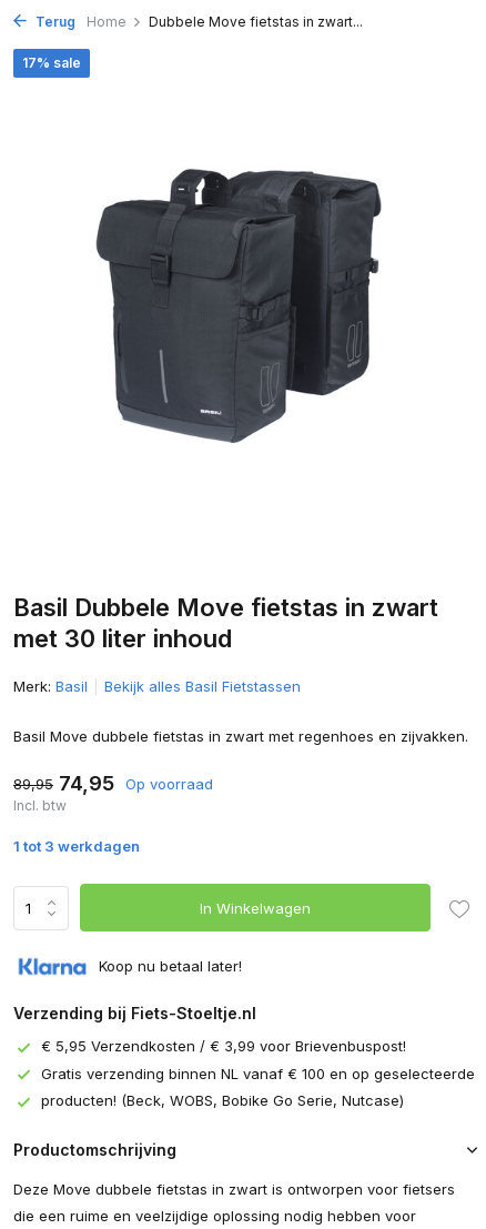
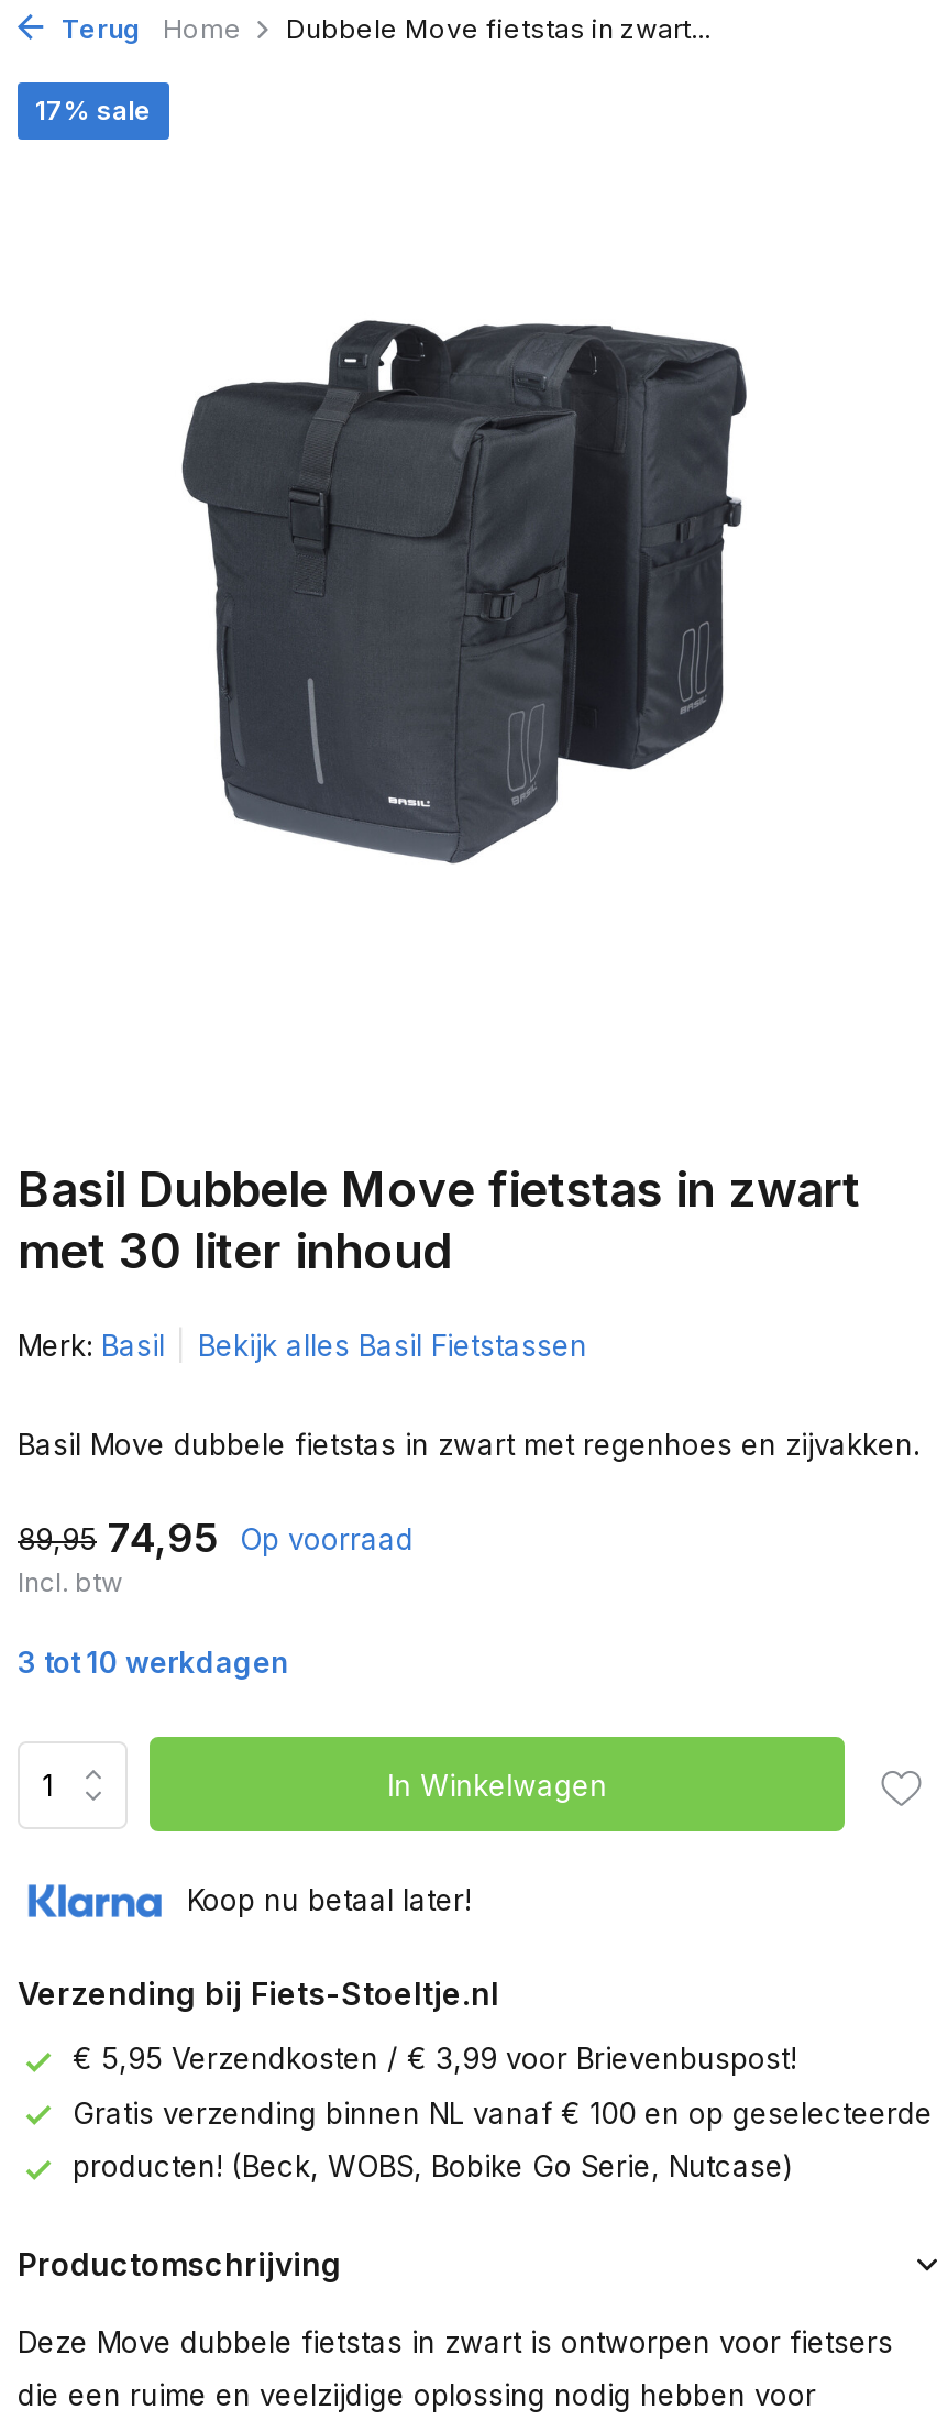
[13,837,140,855] 1 tot 3 werkdagen -> [18,1644,288,1680] 3 tot 10 werkdagen

